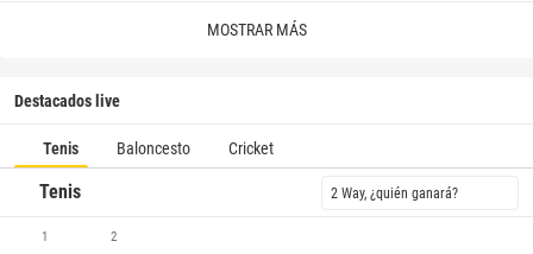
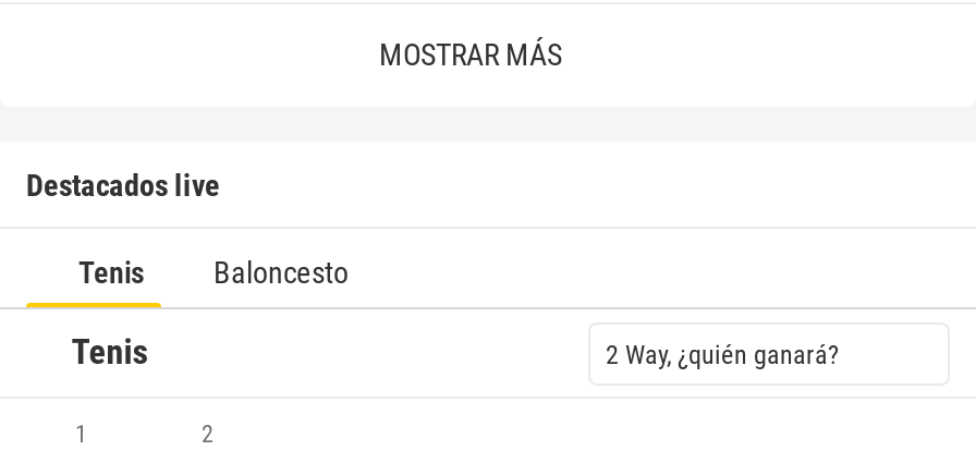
[228,139,274,158] Cricket -> none

